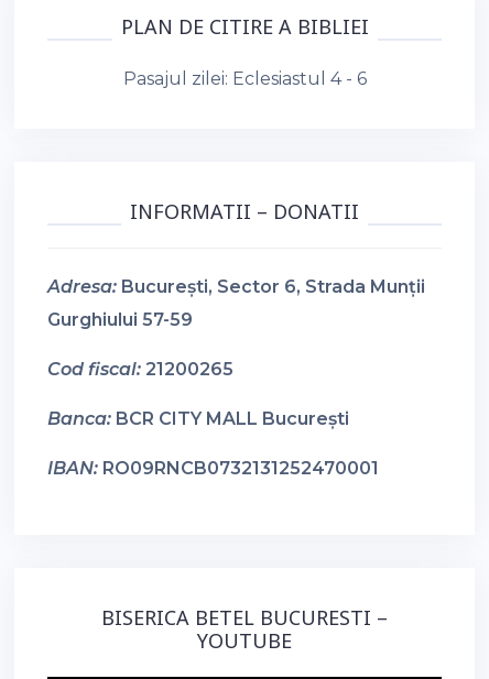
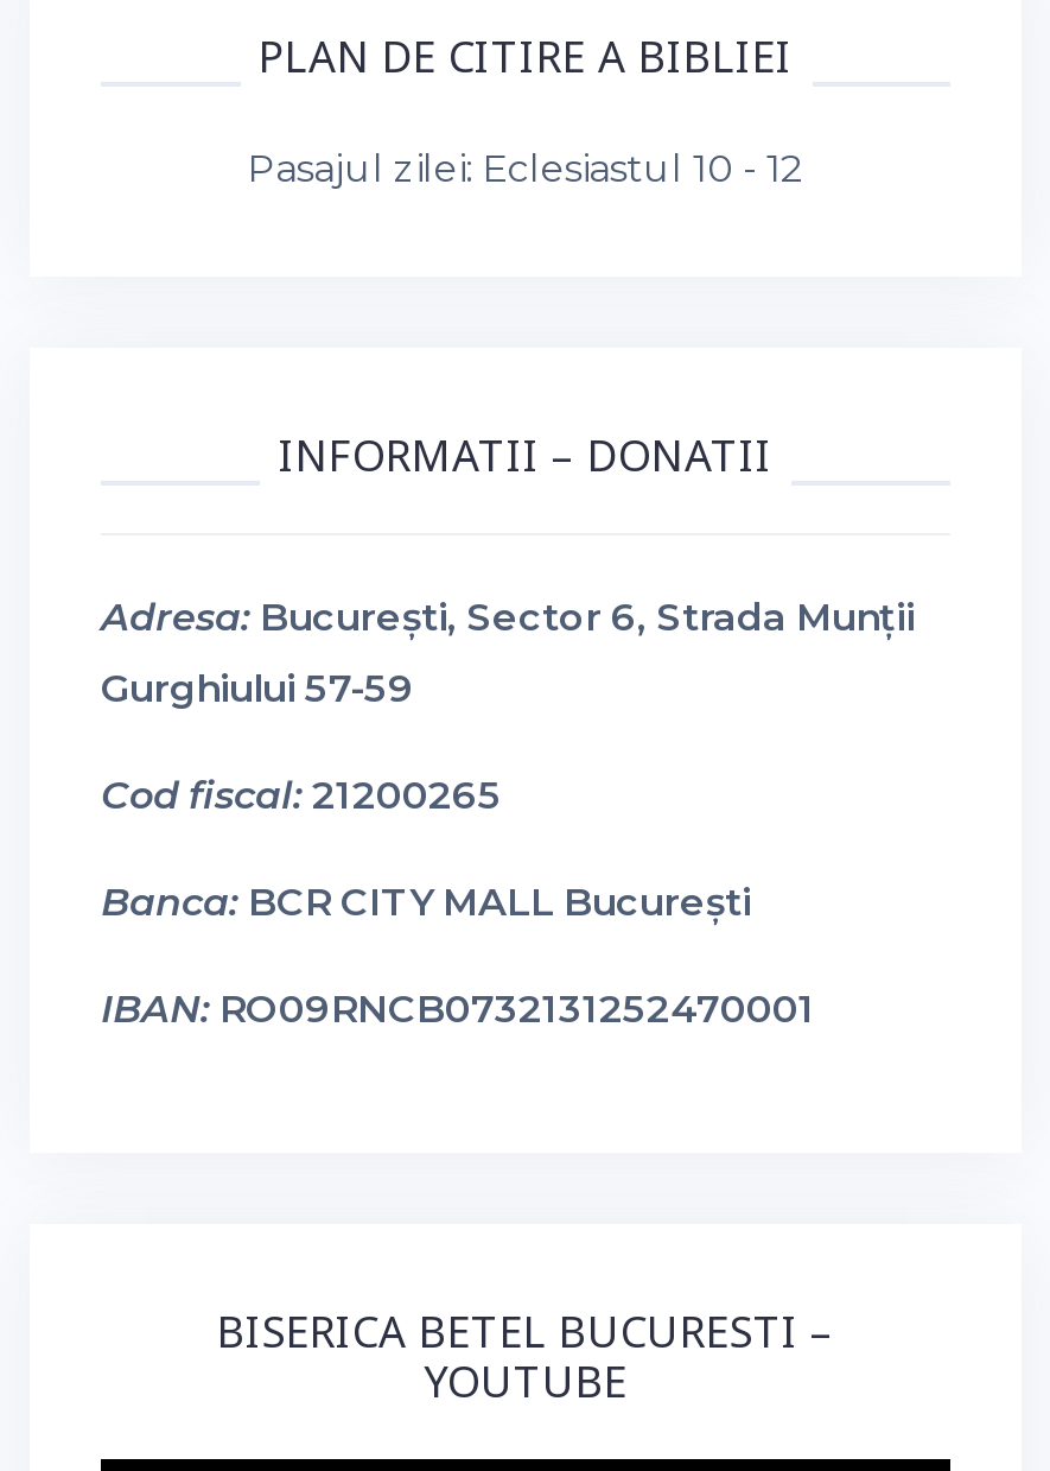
[123,68,366,89] Pasajul zilei: Eclesiastul 4 - 6 -> [247,146,804,191] Pasajul zilei: Eclesiastul 10 - 12

